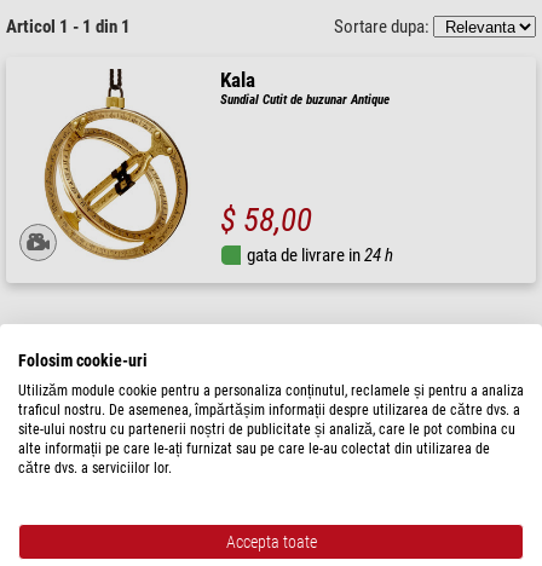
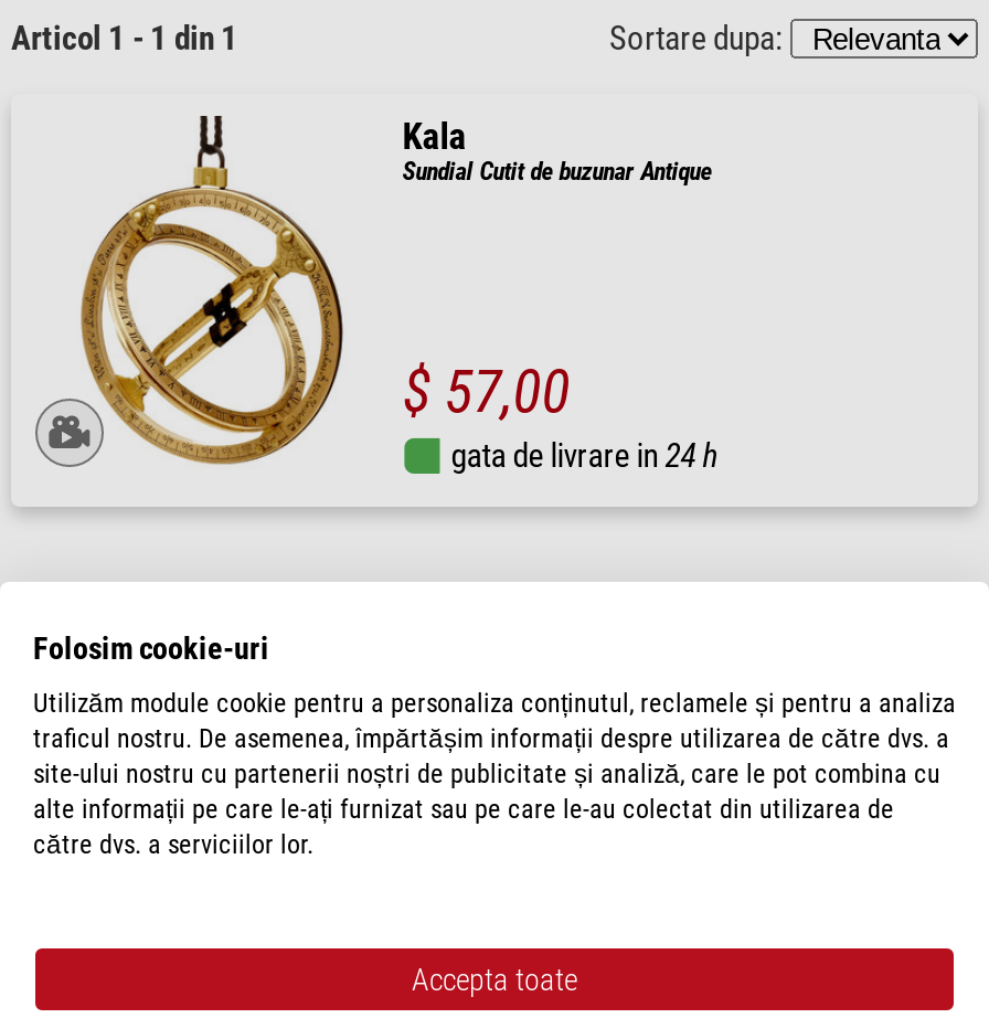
[220,201,312,239] $ 58,00 -> [402,356,570,427] $ 57,00

